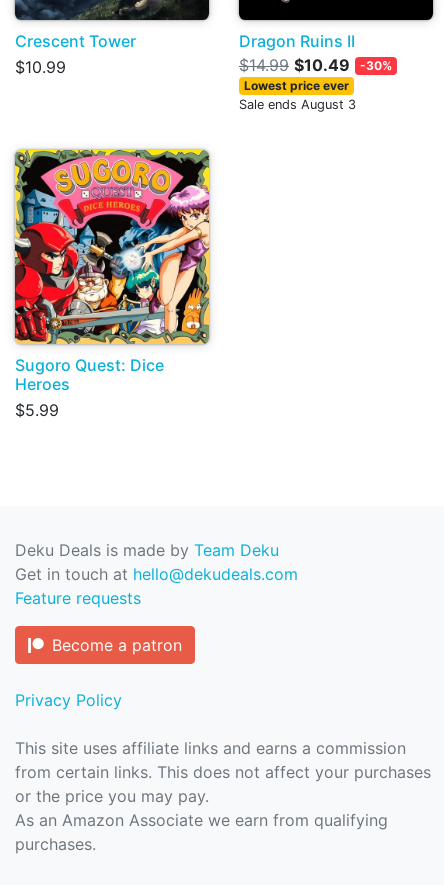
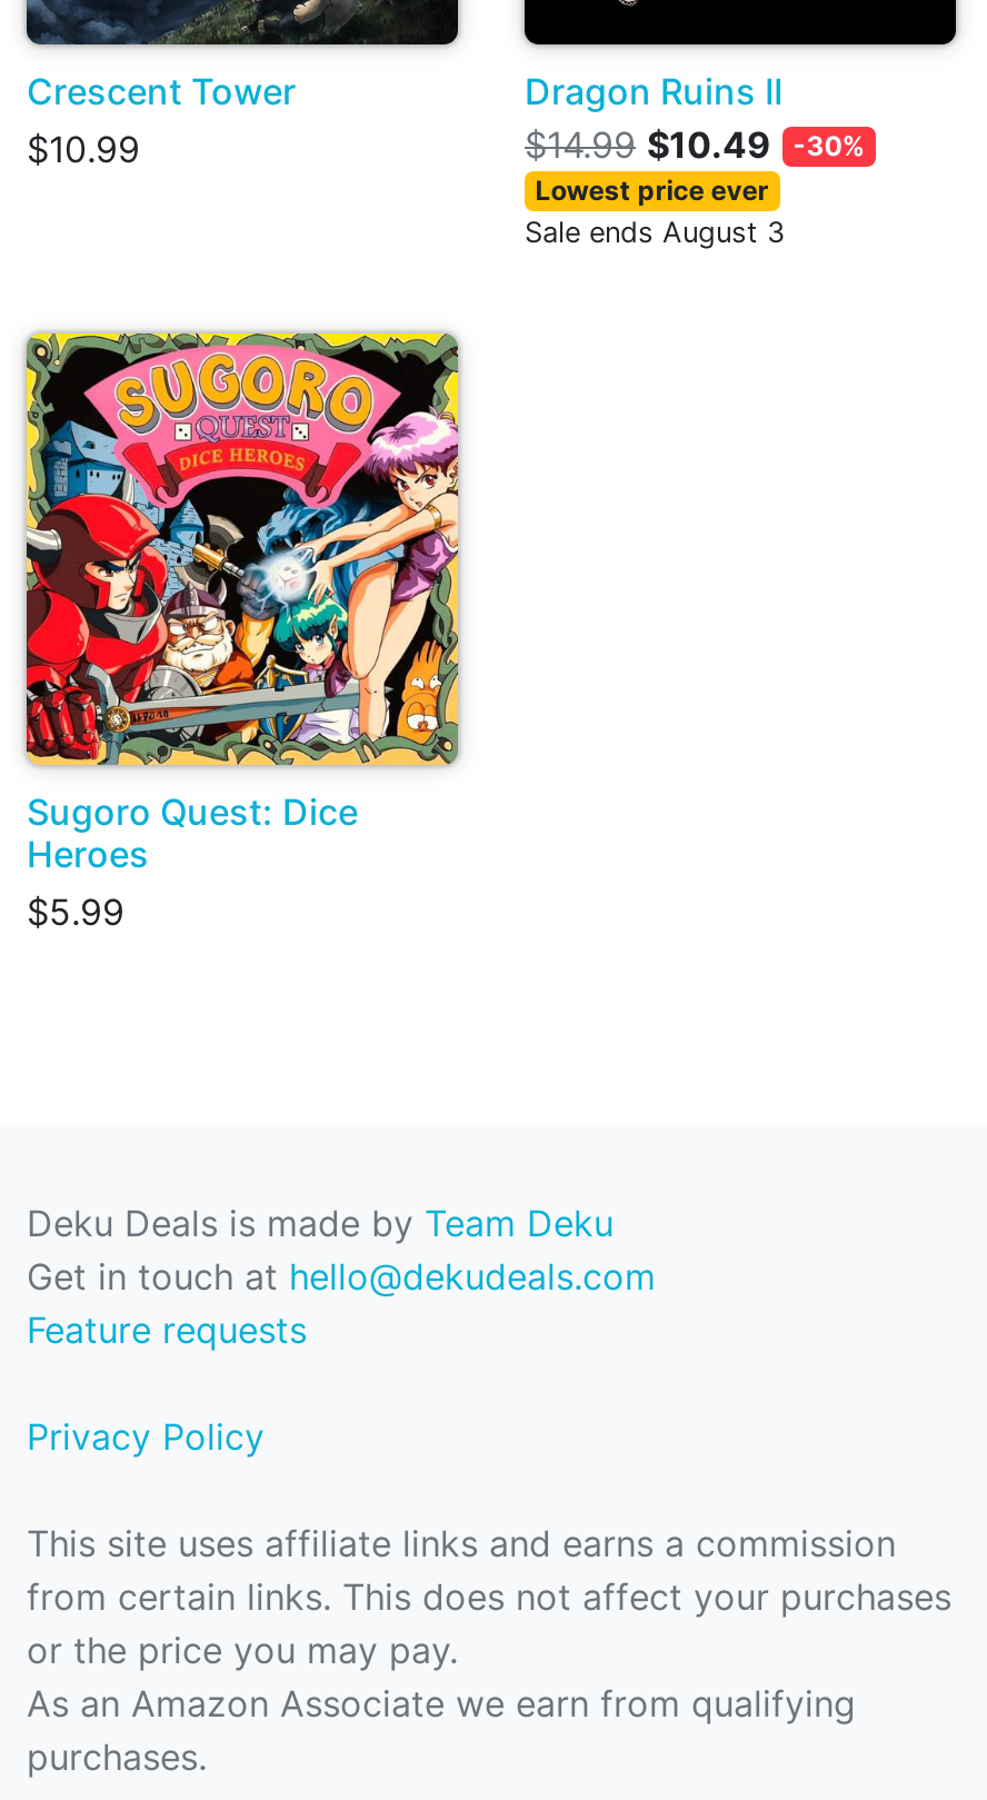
[52,635,182,655] Become a patron -> none

